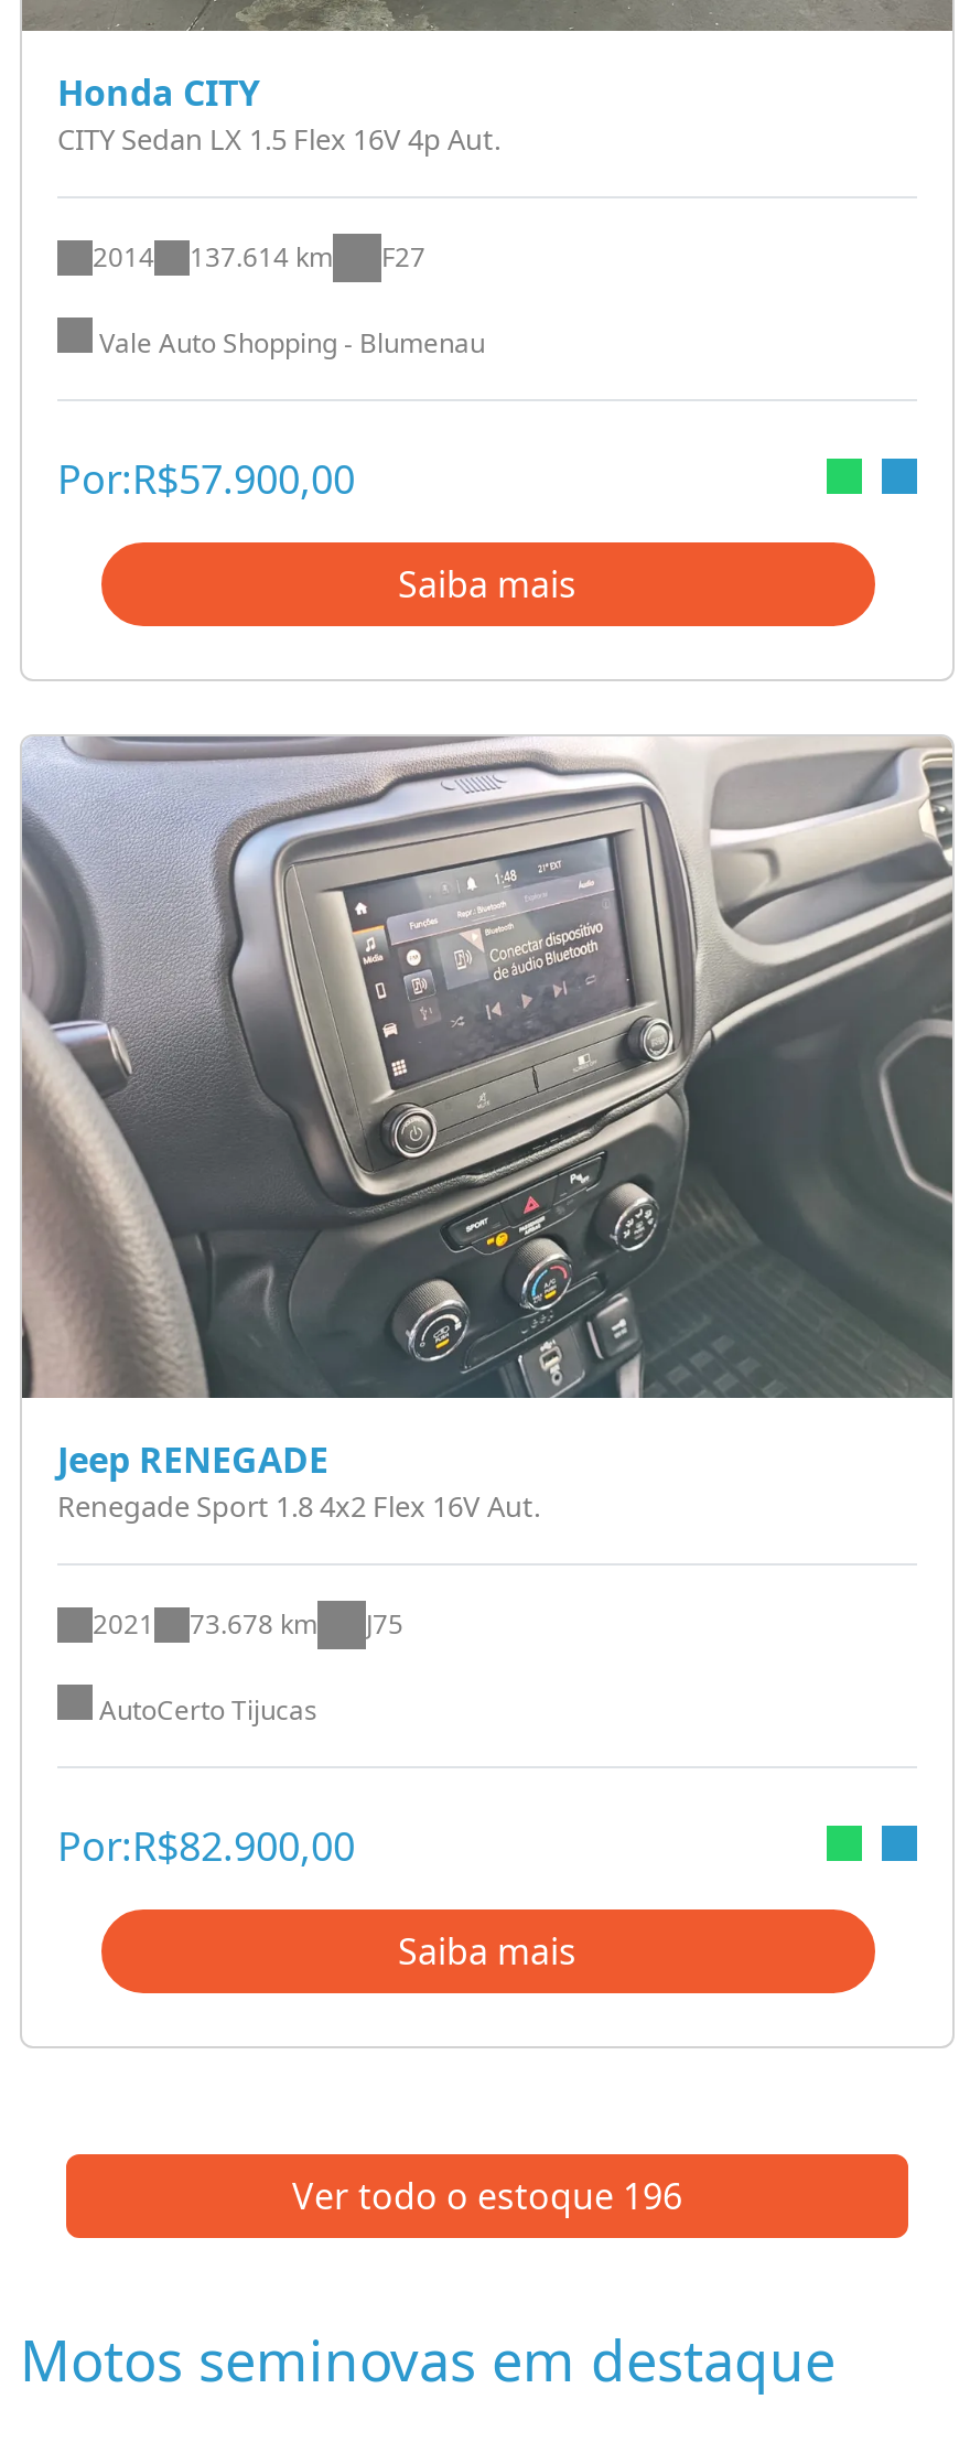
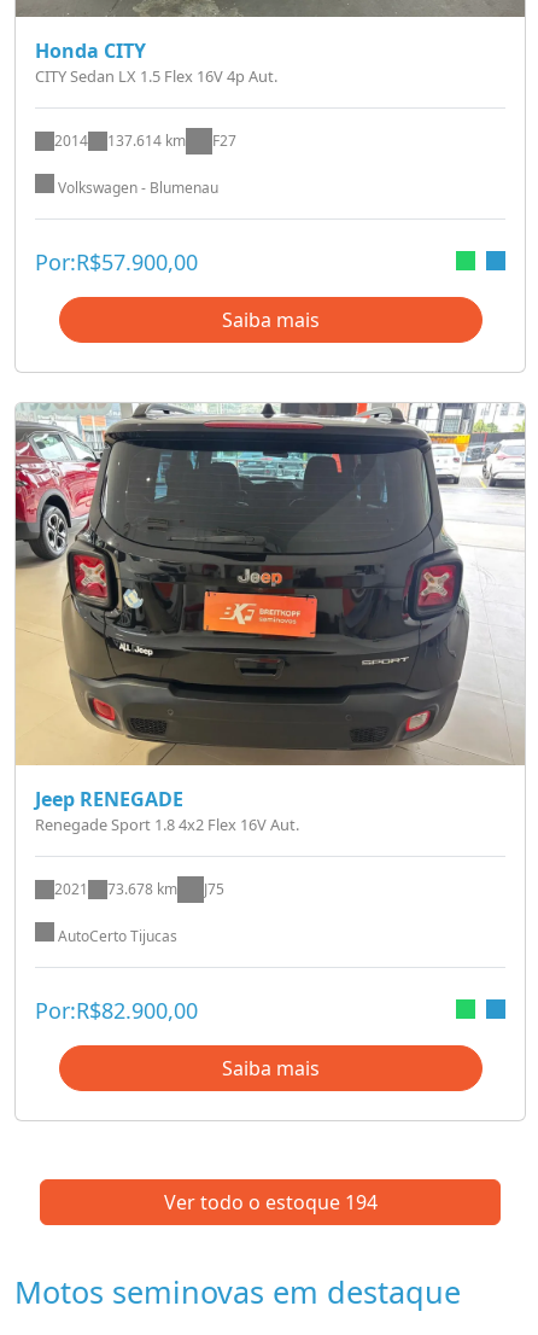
[99,323,485,361] Vale Auto Shopping - Blumenau -> [58,177,218,197] Volkswagen - Blumenau
[20,734,955,1400] [image] -> [14,402,526,766] [image]
[292,2171,682,2219] Ver todo o estoque 196 -> [163,1188,377,1215] Ver todo o estoque 194

